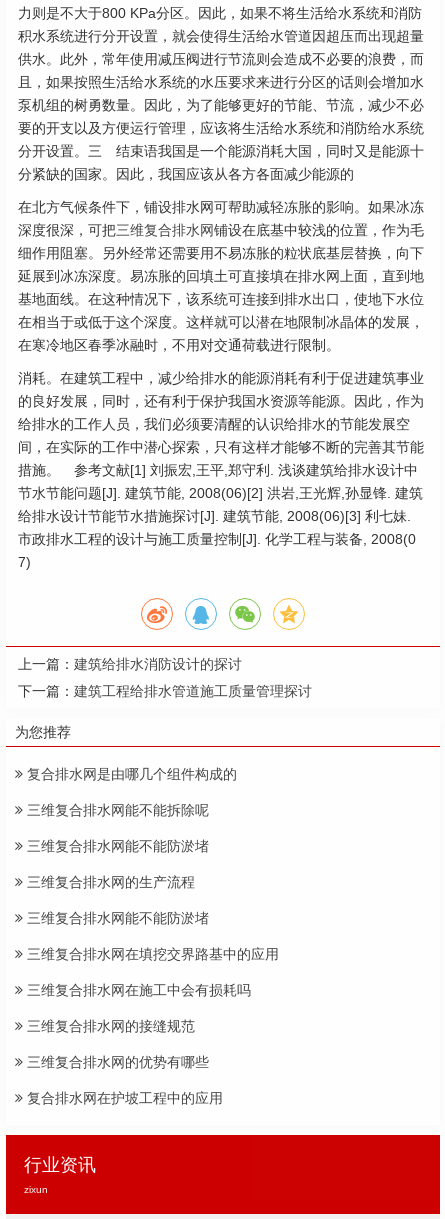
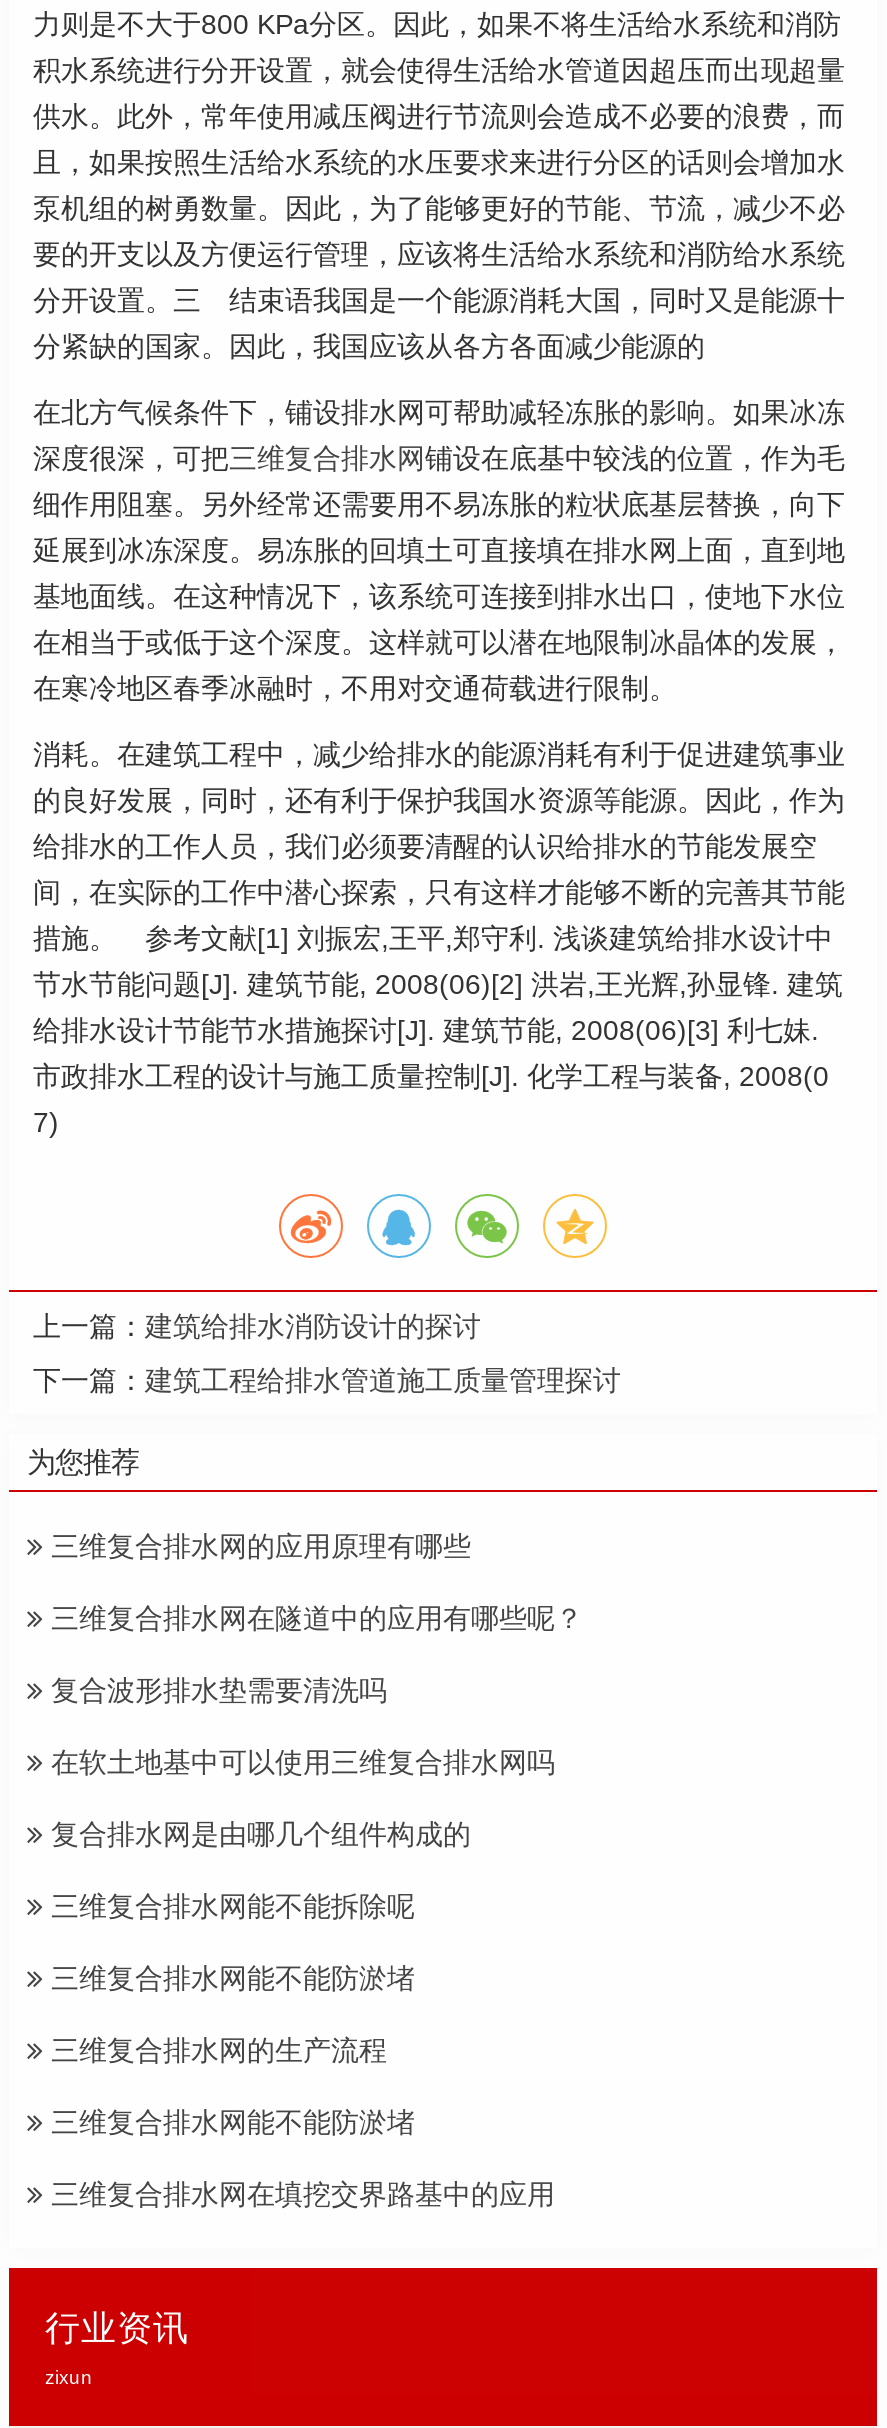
none -> [43,1531,583,1779] 三维复合排水网的应用原理有哪些 | 三维复合排水网在隧道中的应用有哪些呢？ | 复合波形排水垫需要清洗吗 | 在软土地基中可以使用三维复合排水网吗
moved [23,766,279,962] -> [43,1819,555,2211]: 复合排水网是由哪几个组件构成的 | 三维复合排水网能不能拆除呢 | 三维复合排水网能不能防淤堵 | 三维复合排水网的生产流程 | 三维复合排水网能不能防淤堵 | 三维复合排水网在填挖交界路基中的应用
[23,982,251,1106] 三维复合排水网在施工中会有损耗吗 | 三维复合排水网的接缝规范 | 三维复合排水网的优势有哪些 | 复合排水网在护坡工程中的应用 -> none

